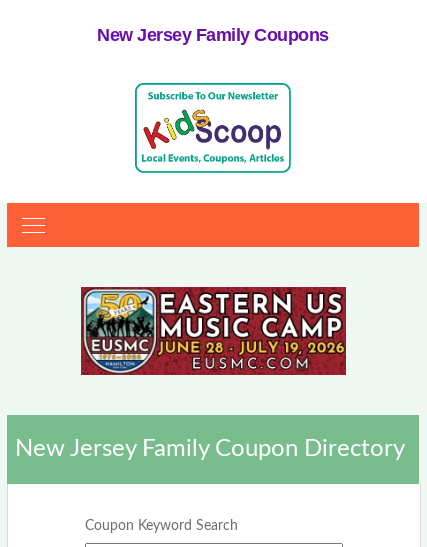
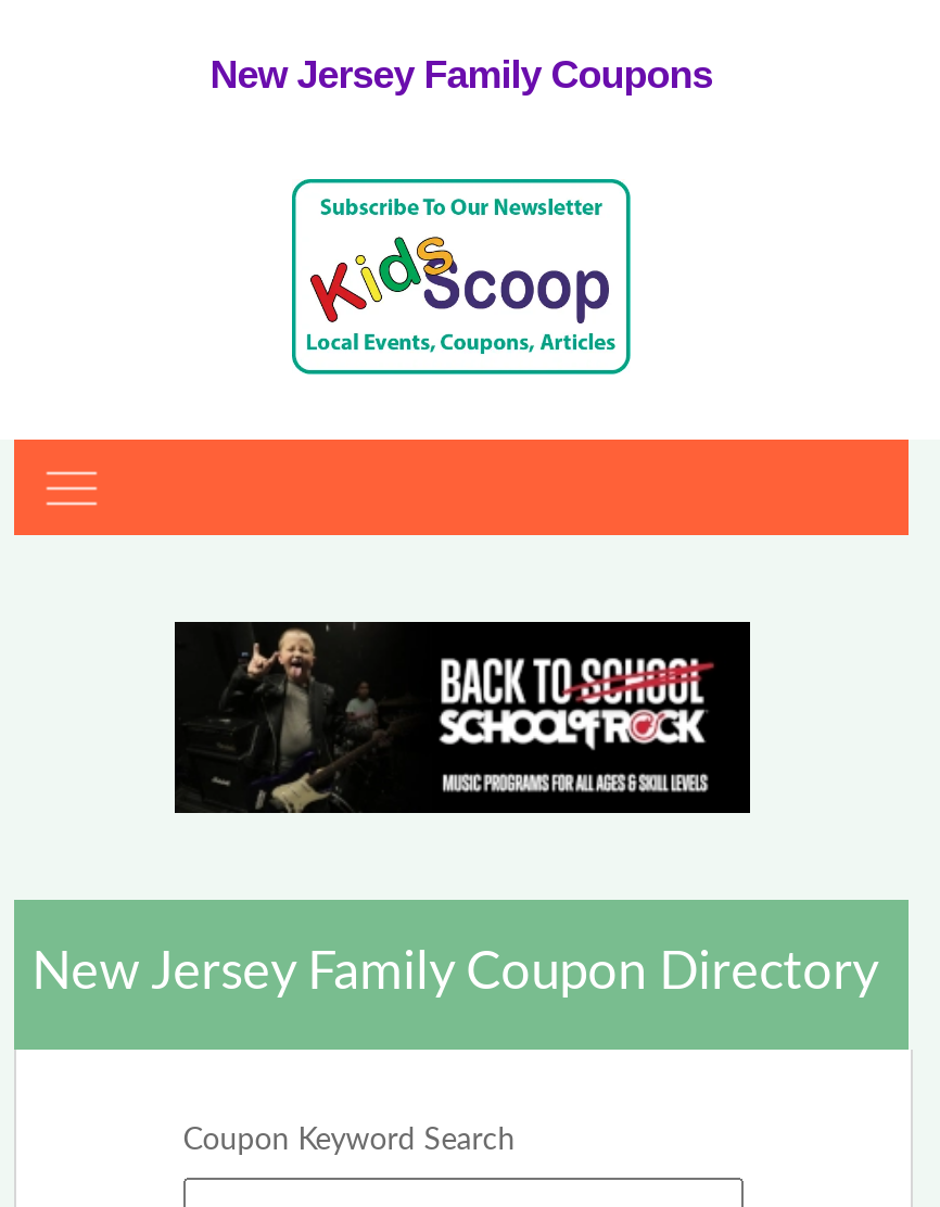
[80,286,347,376] [image] -> [173,620,752,815] [image]

